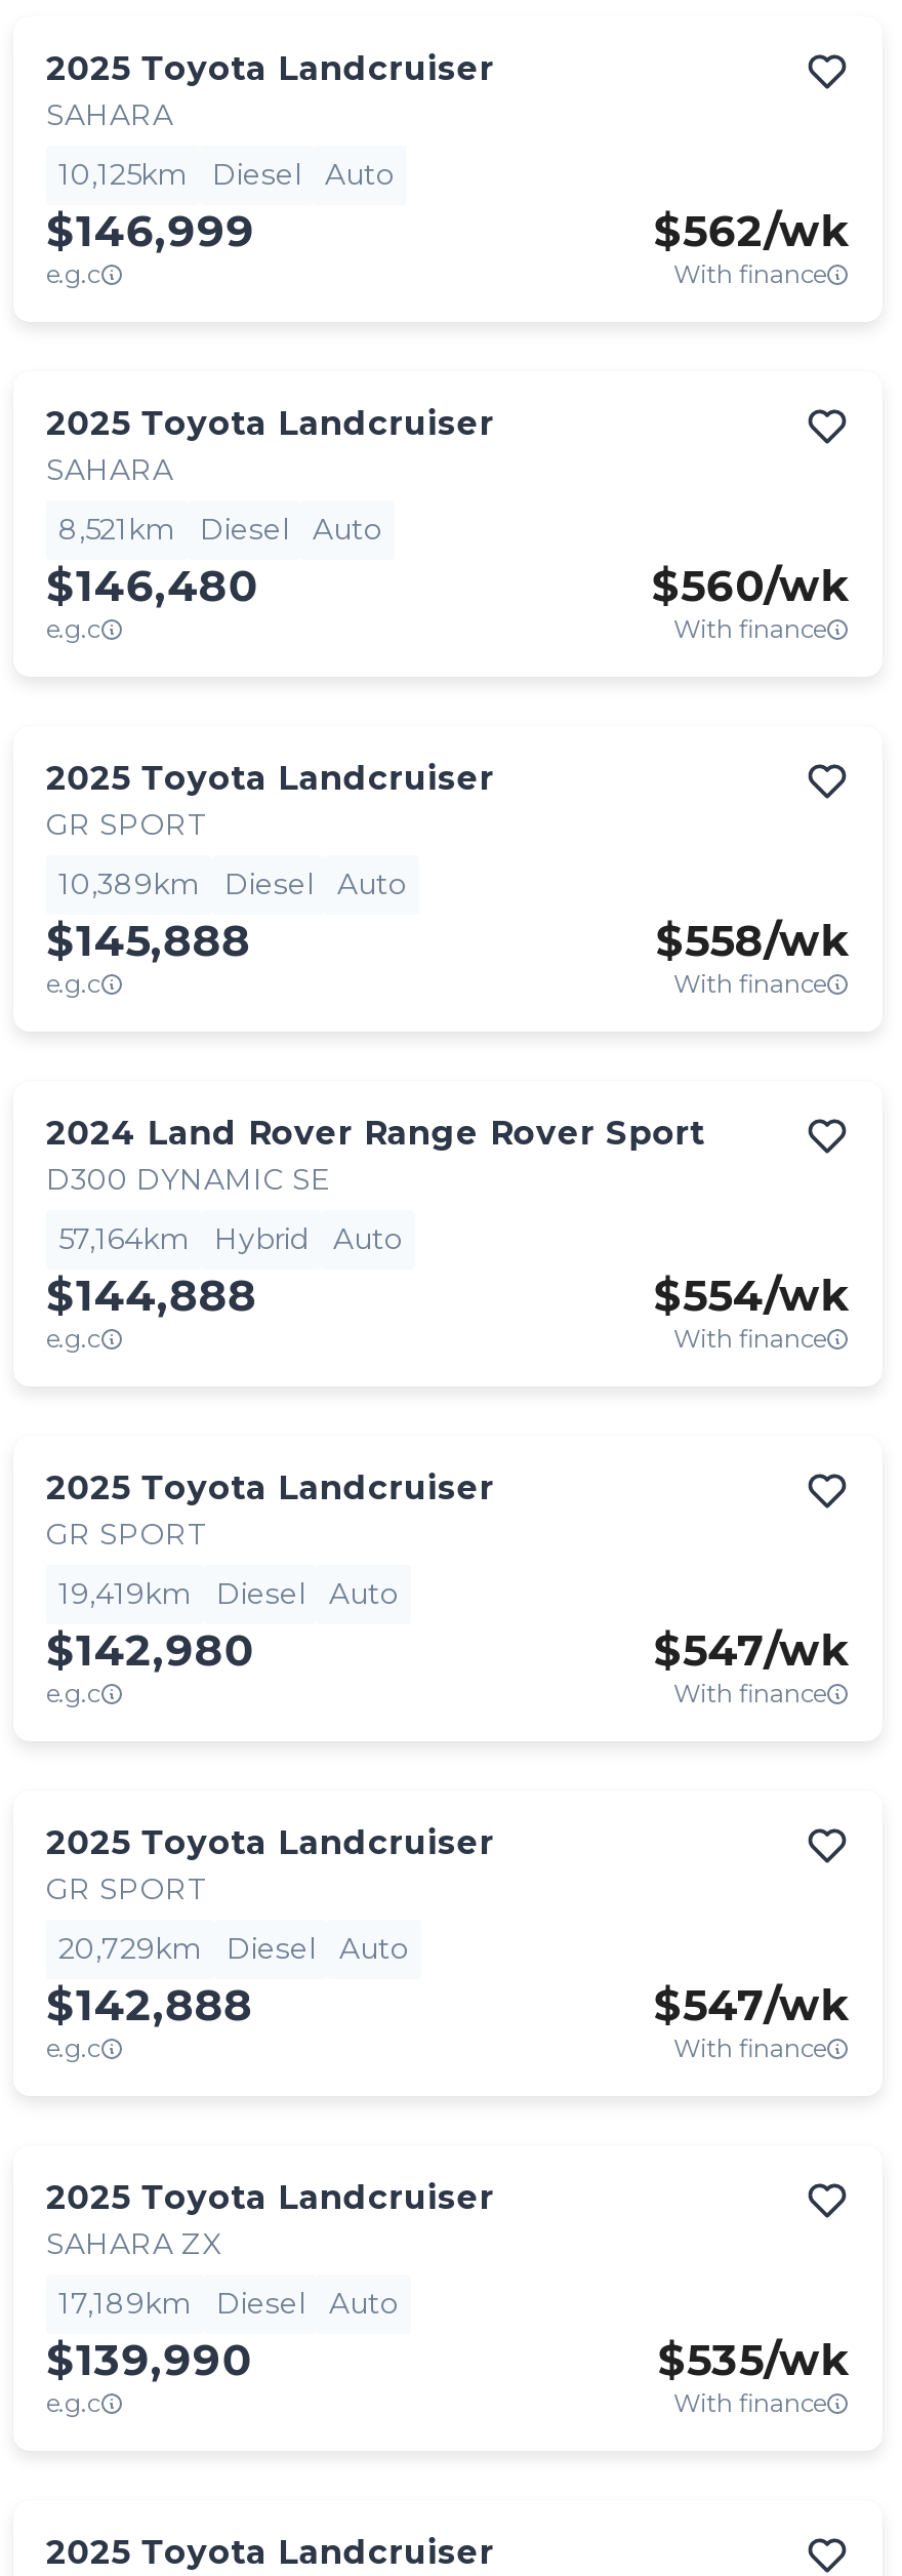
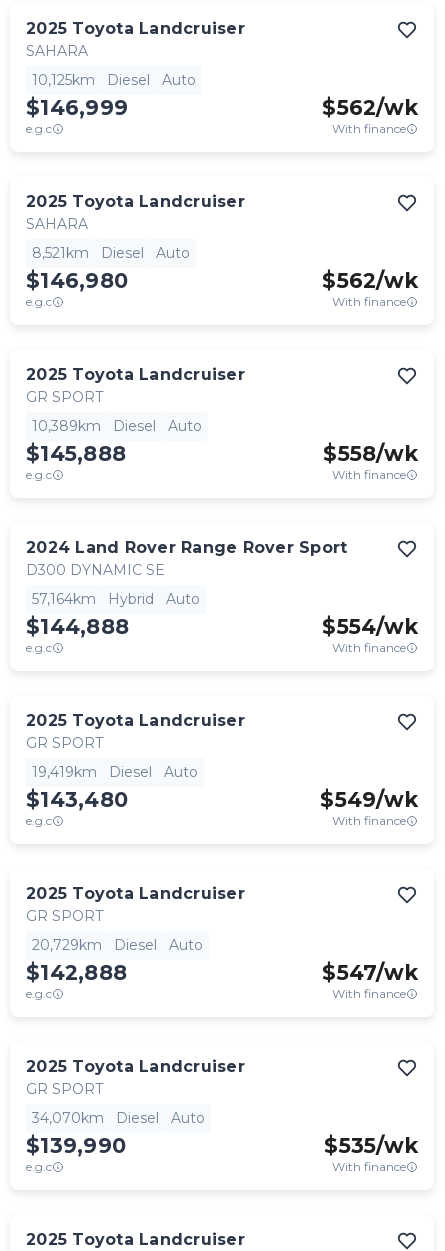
[46,560,257,611] $146,480 -> [26,268,128,293] $146,980
[651,560,850,611] $560/wk -> [322,268,418,293] $562/wk
[46,1624,253,1676] $142,980 -> [26,787,128,812] $143,480
[653,1624,850,1676] $547/wk -> [320,787,418,812] $549/wk
[46,2225,220,2262] SAHARA ZX -> [26,1080,103,1098] GR SPORT
[58,2285,399,2322] 17,189km Diesel Auto -> [32,1109,205,1127] 34,070km Diesel Auto

